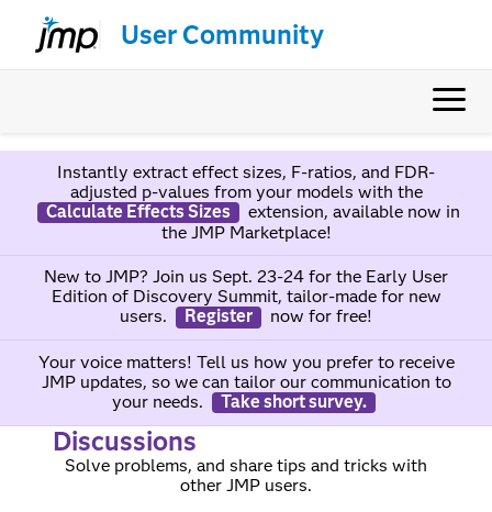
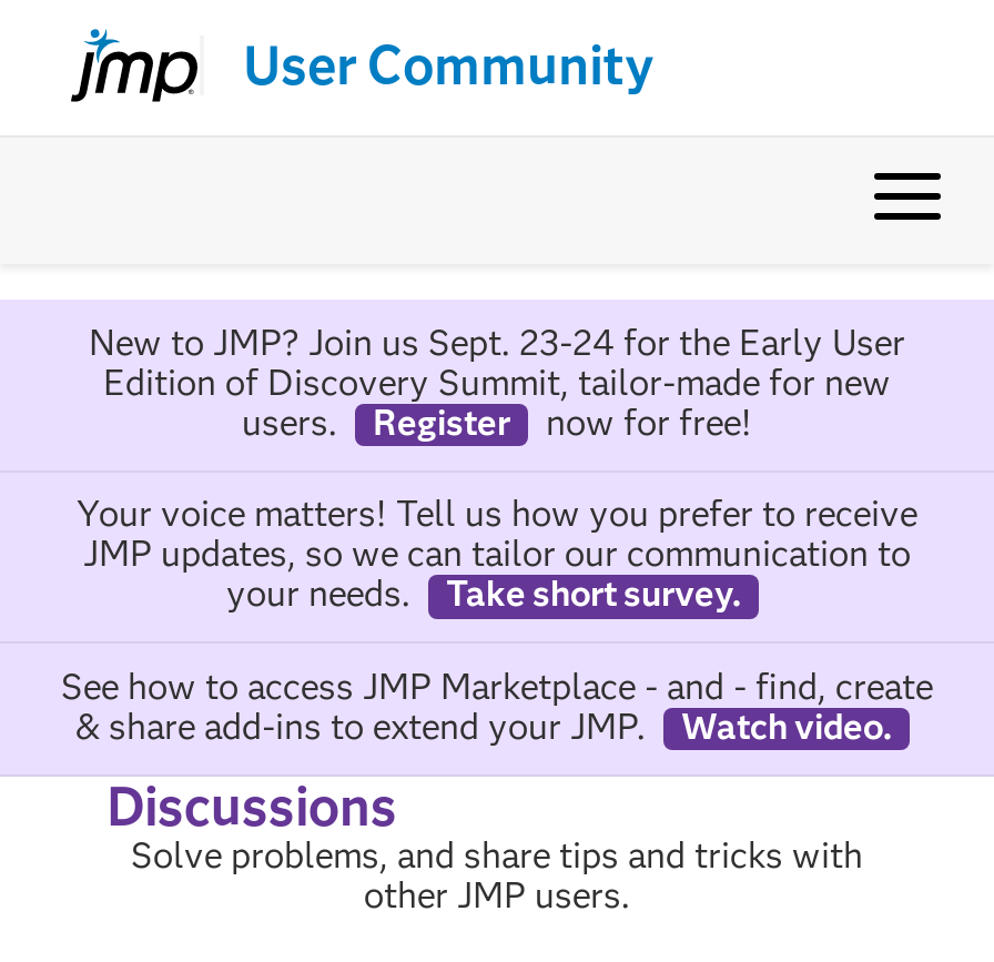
[46,161,460,243] Instantly extract effect sizes, F-ratios, and FDR- | adjusted p-values from your models with the | Calculate Effects Sizes | extension, available now in | the JMP Marketplace! -> none
moved [38,266,454,412] -> [77,321,917,615]: New to JMP? Join us Sept. 23-24 for the Early User | Edition of Discovery Summit, tailor-made for new | users. | ... | your needs. | Take short survey.
none -> [61,665,933,747] See how to access JMP Marketplace - and - find, create | & share add-ins to extend your JMP. | Watch video.

